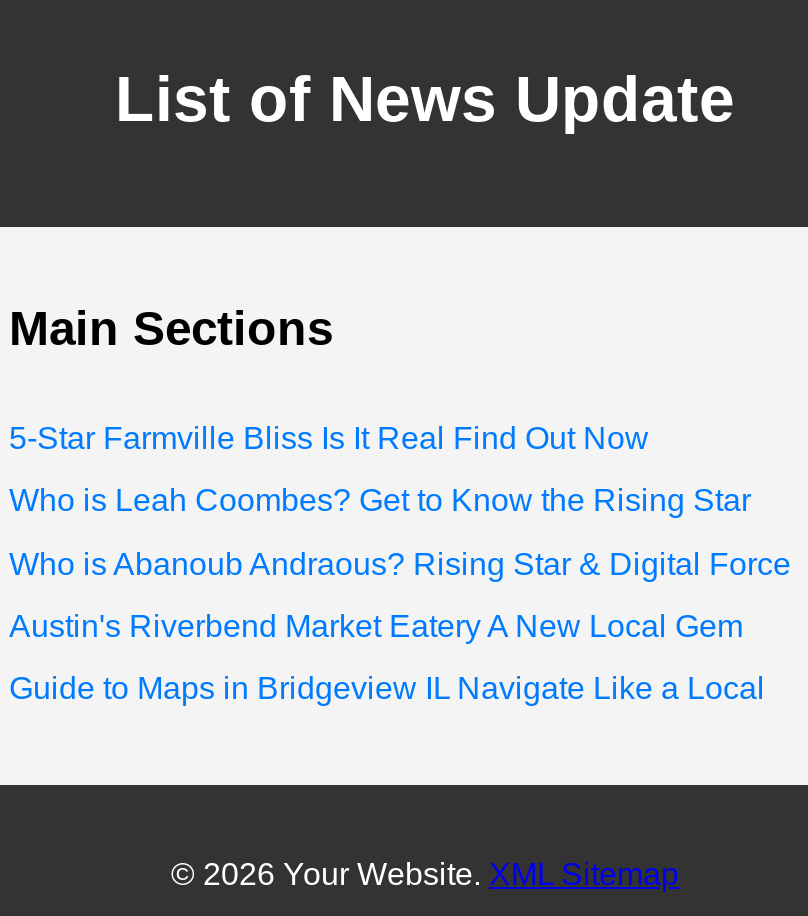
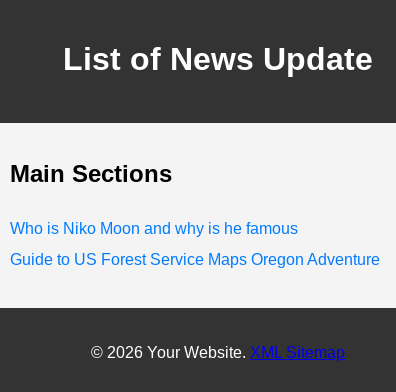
[9,421,791,706] 5-Star Farmville Bliss Is It Real Find Out Now | Who is Leah Coombes? Get to Know the Rising Star | Who is Abanoub Andraous? Rising Star & Digital Force | Austin's Riverbend Market Eatery A New Local Gem | Guide to Maps in Bridgeview IL Navigate Like a Local -> [10,220,380,268] Who is Niko Moon and why is he famous | Guide to US Forest Service Maps Oregon Adventure

